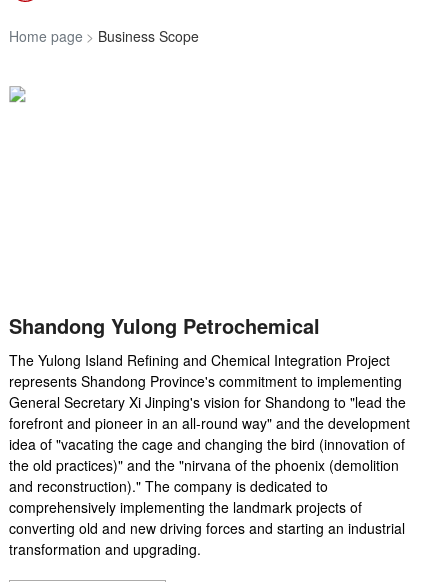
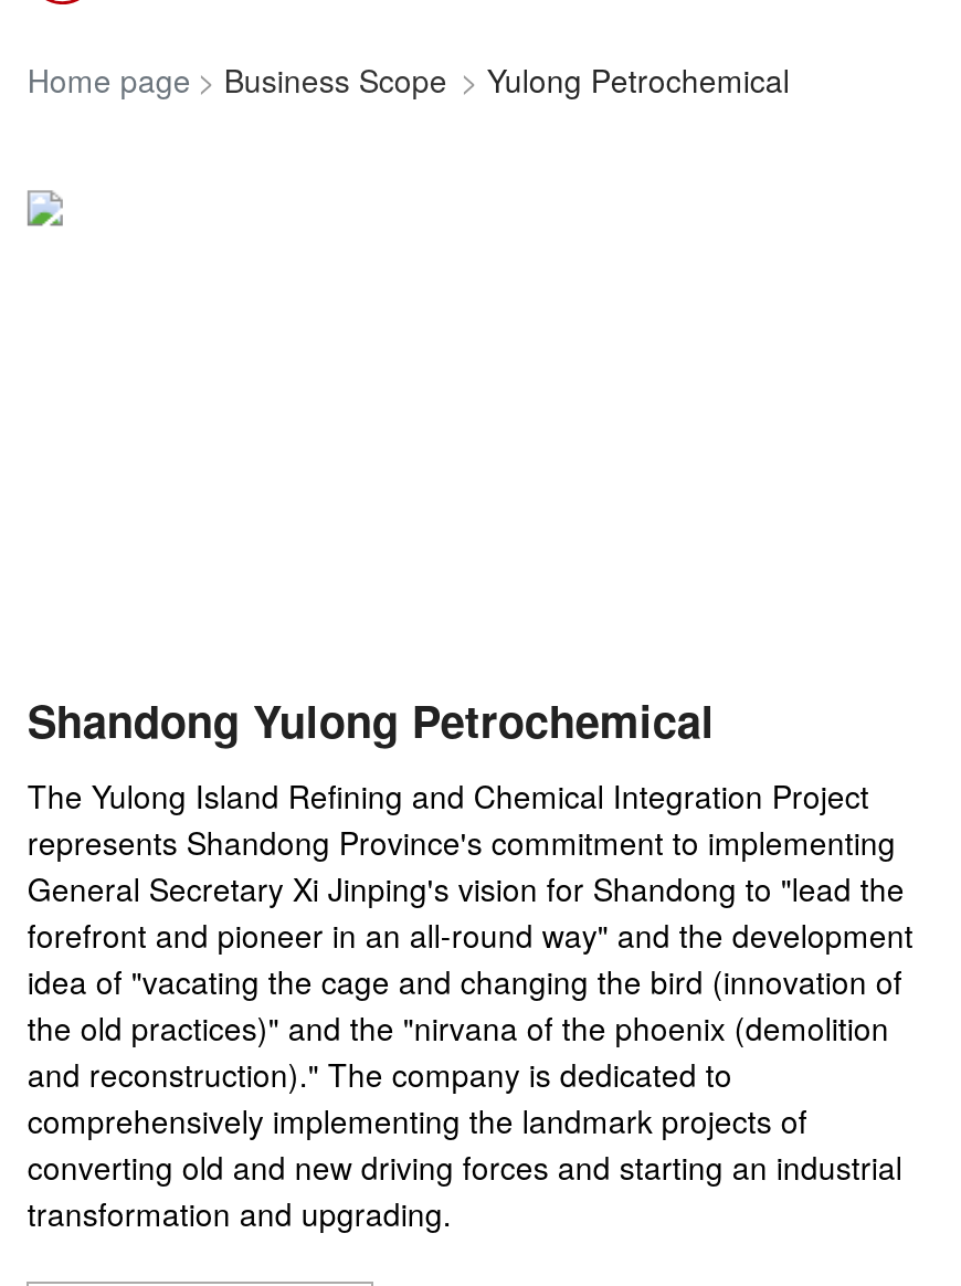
none -> [487,57,790,102] Yulong Petrochemical

